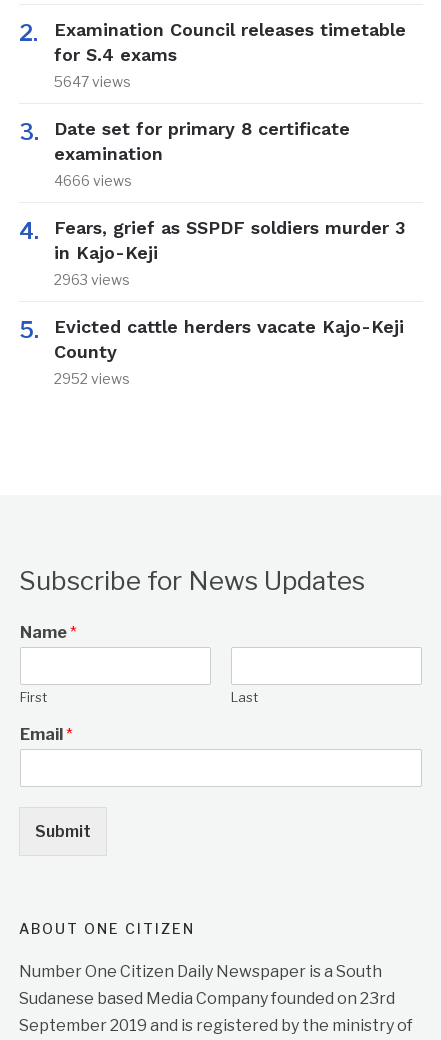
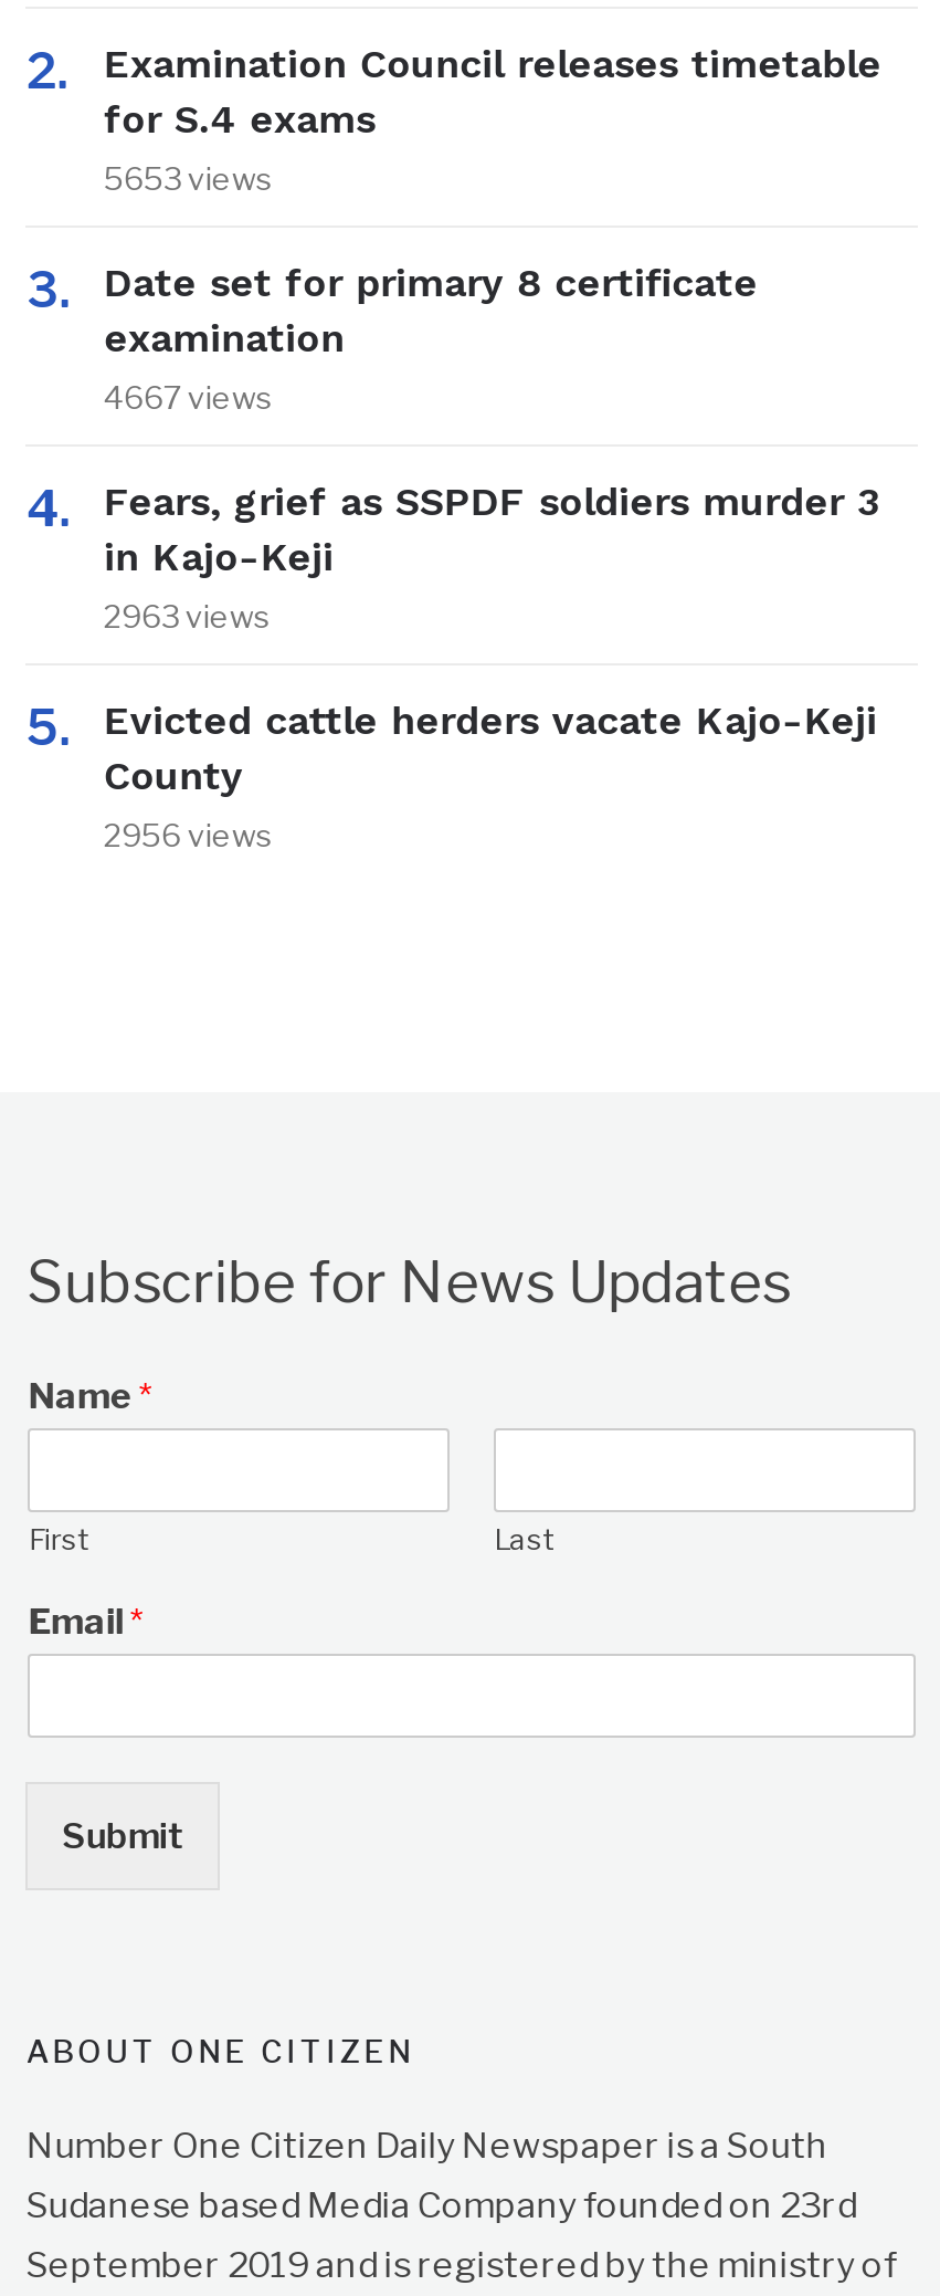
[54,73,131,90] 5647 views -> [104,159,274,197] 5653 views
[54,172,132,189] 4666 views -> [104,378,274,415] 4667 views
[54,370,130,387] 2952 views -> [104,816,274,853] 2956 views

